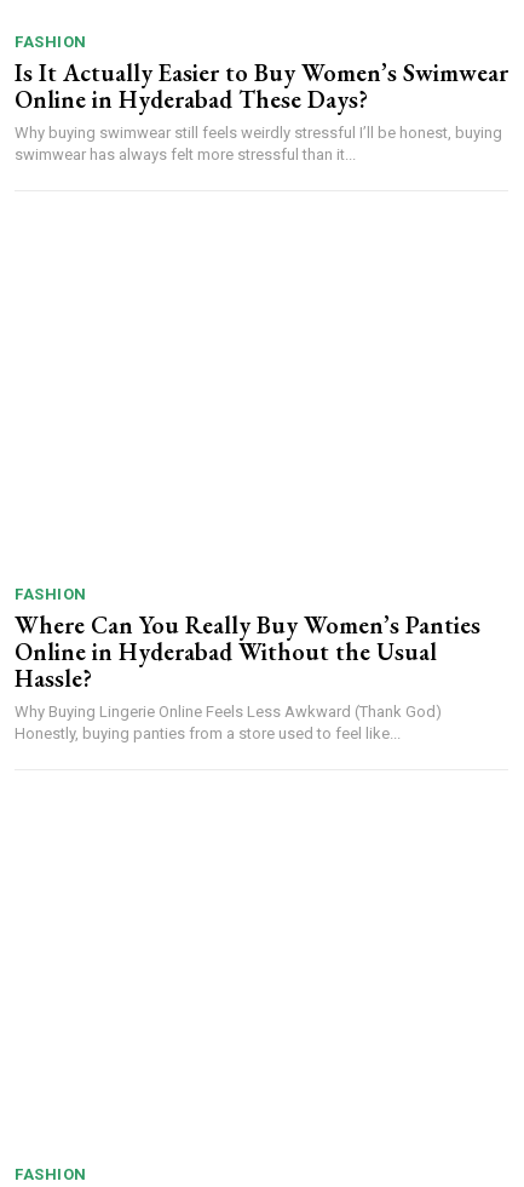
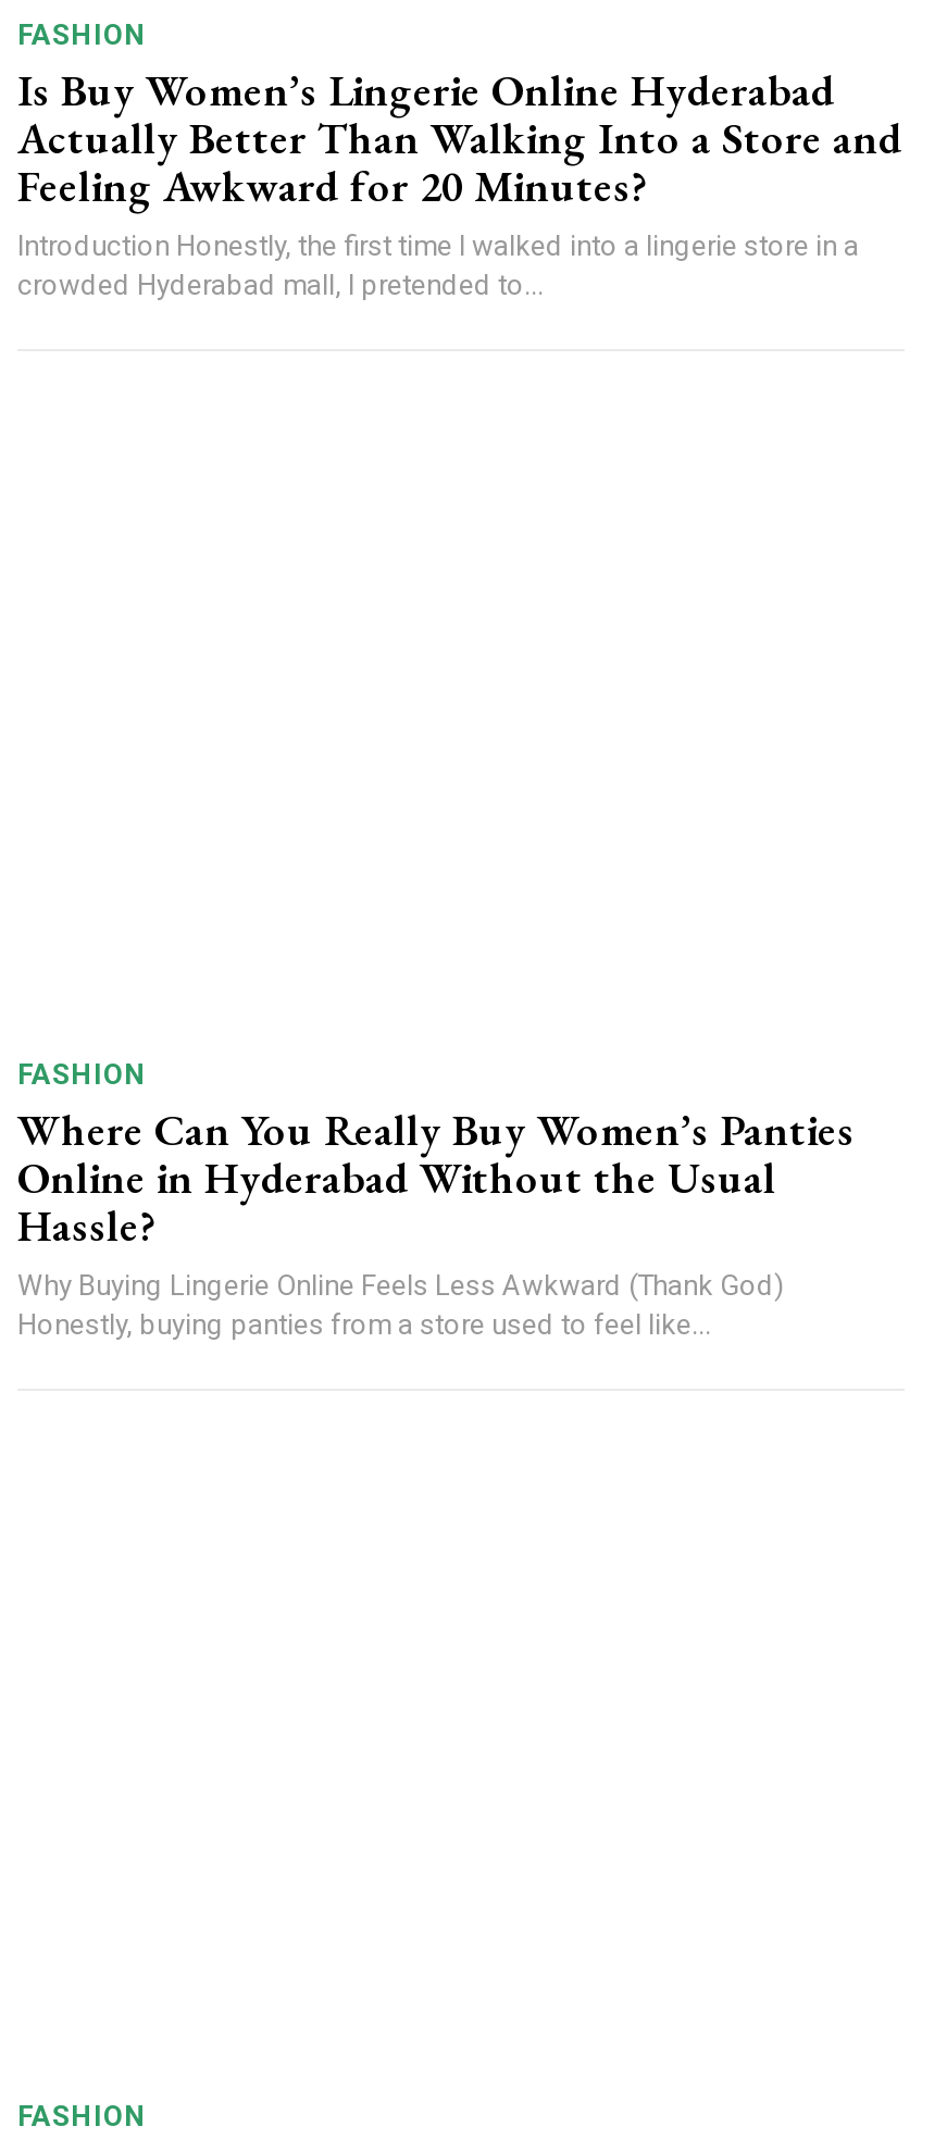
[15,57,508,163] Is It Actually Easier to Buy Women’s Swimwear | Online in Hyderabad These Days? | Why buying swimwear still feels weirdly stressful I’ll be honest, buying | swimwear has always felt more stressful than it... -> [17,62,902,301] Is Buy Women’s Lingerie Online Hyderabad | Actually Better Than Walking Into a Store and | Feeling Awkward for 20 Minutes? | Introduction Honestly, the first time I walked into a lingerie store in a | crowded Hyderabad mall, I pretended to...

